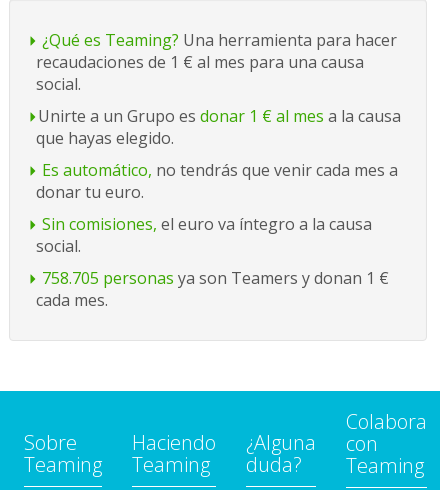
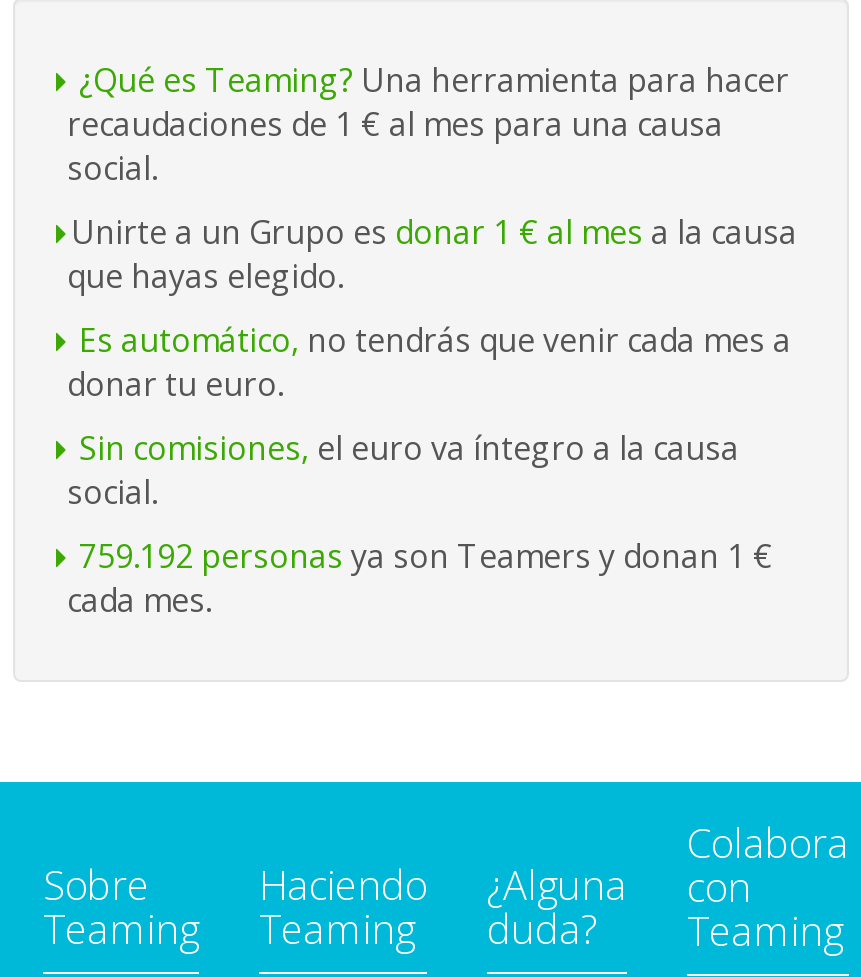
[38,267,389,289] 758.705 personas ya son Teamers y donan 1 € -> [71,534,773,578] 759.192 personas ya son Teamers y donan 1 €

